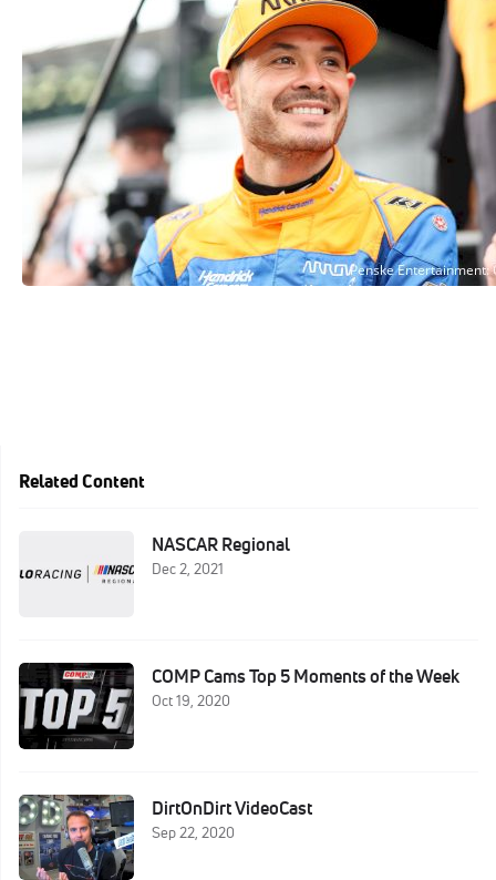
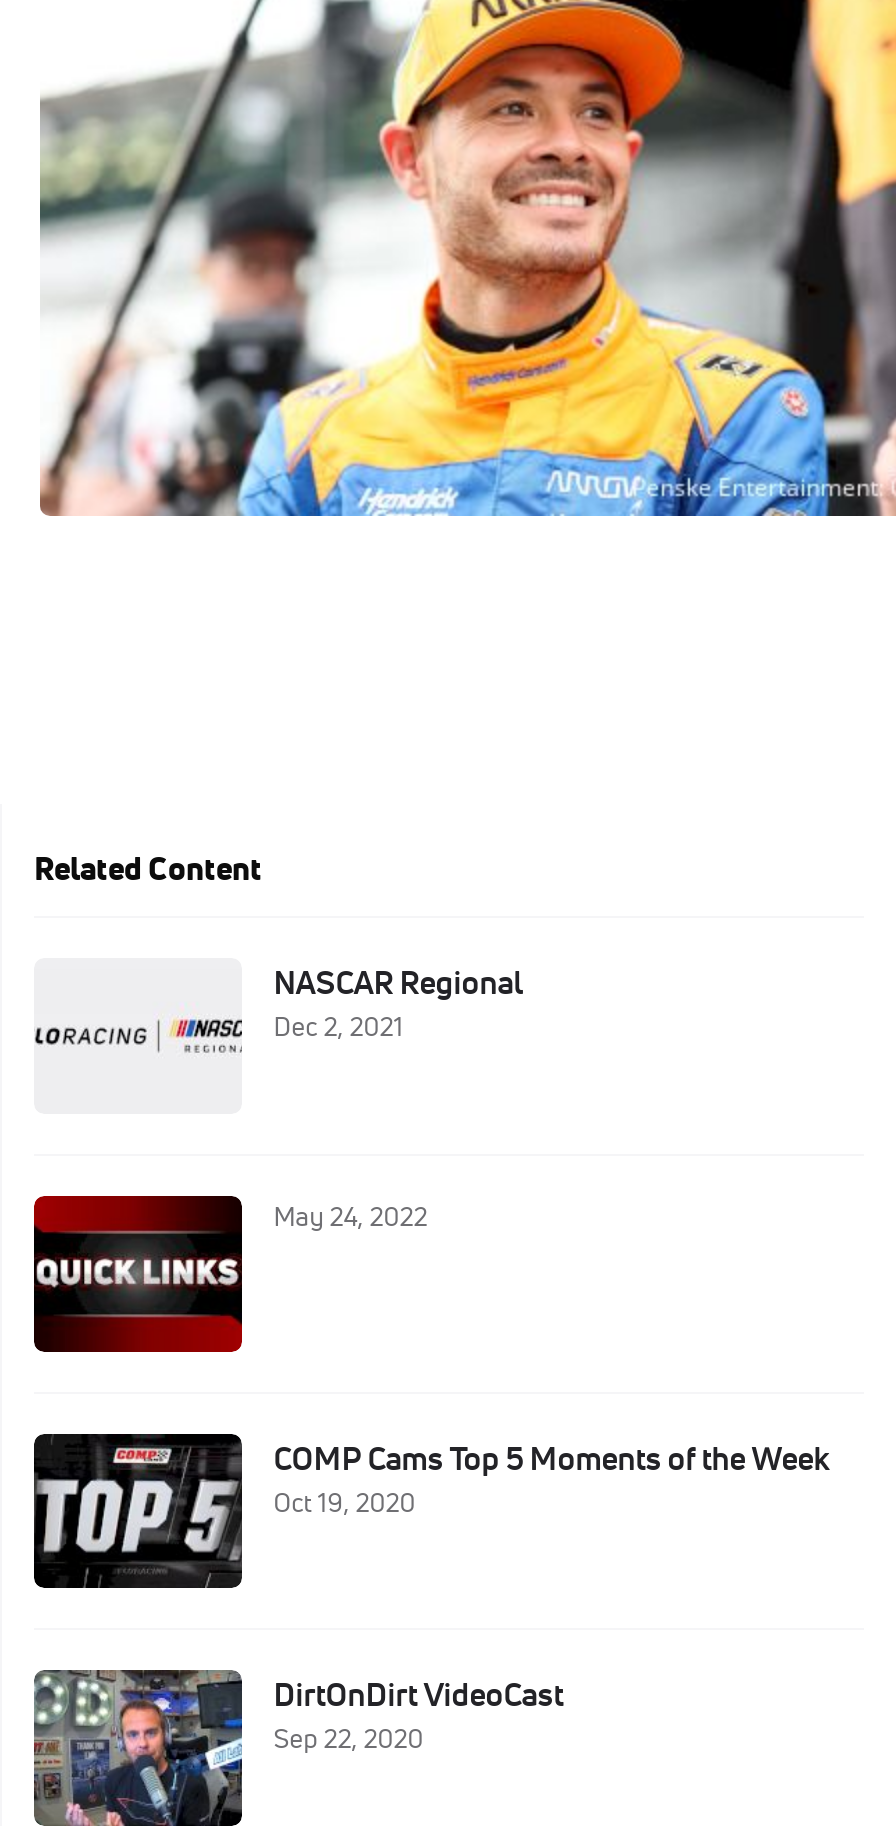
none -> [32,1194,428,1354] [image] | May 24, 2022

